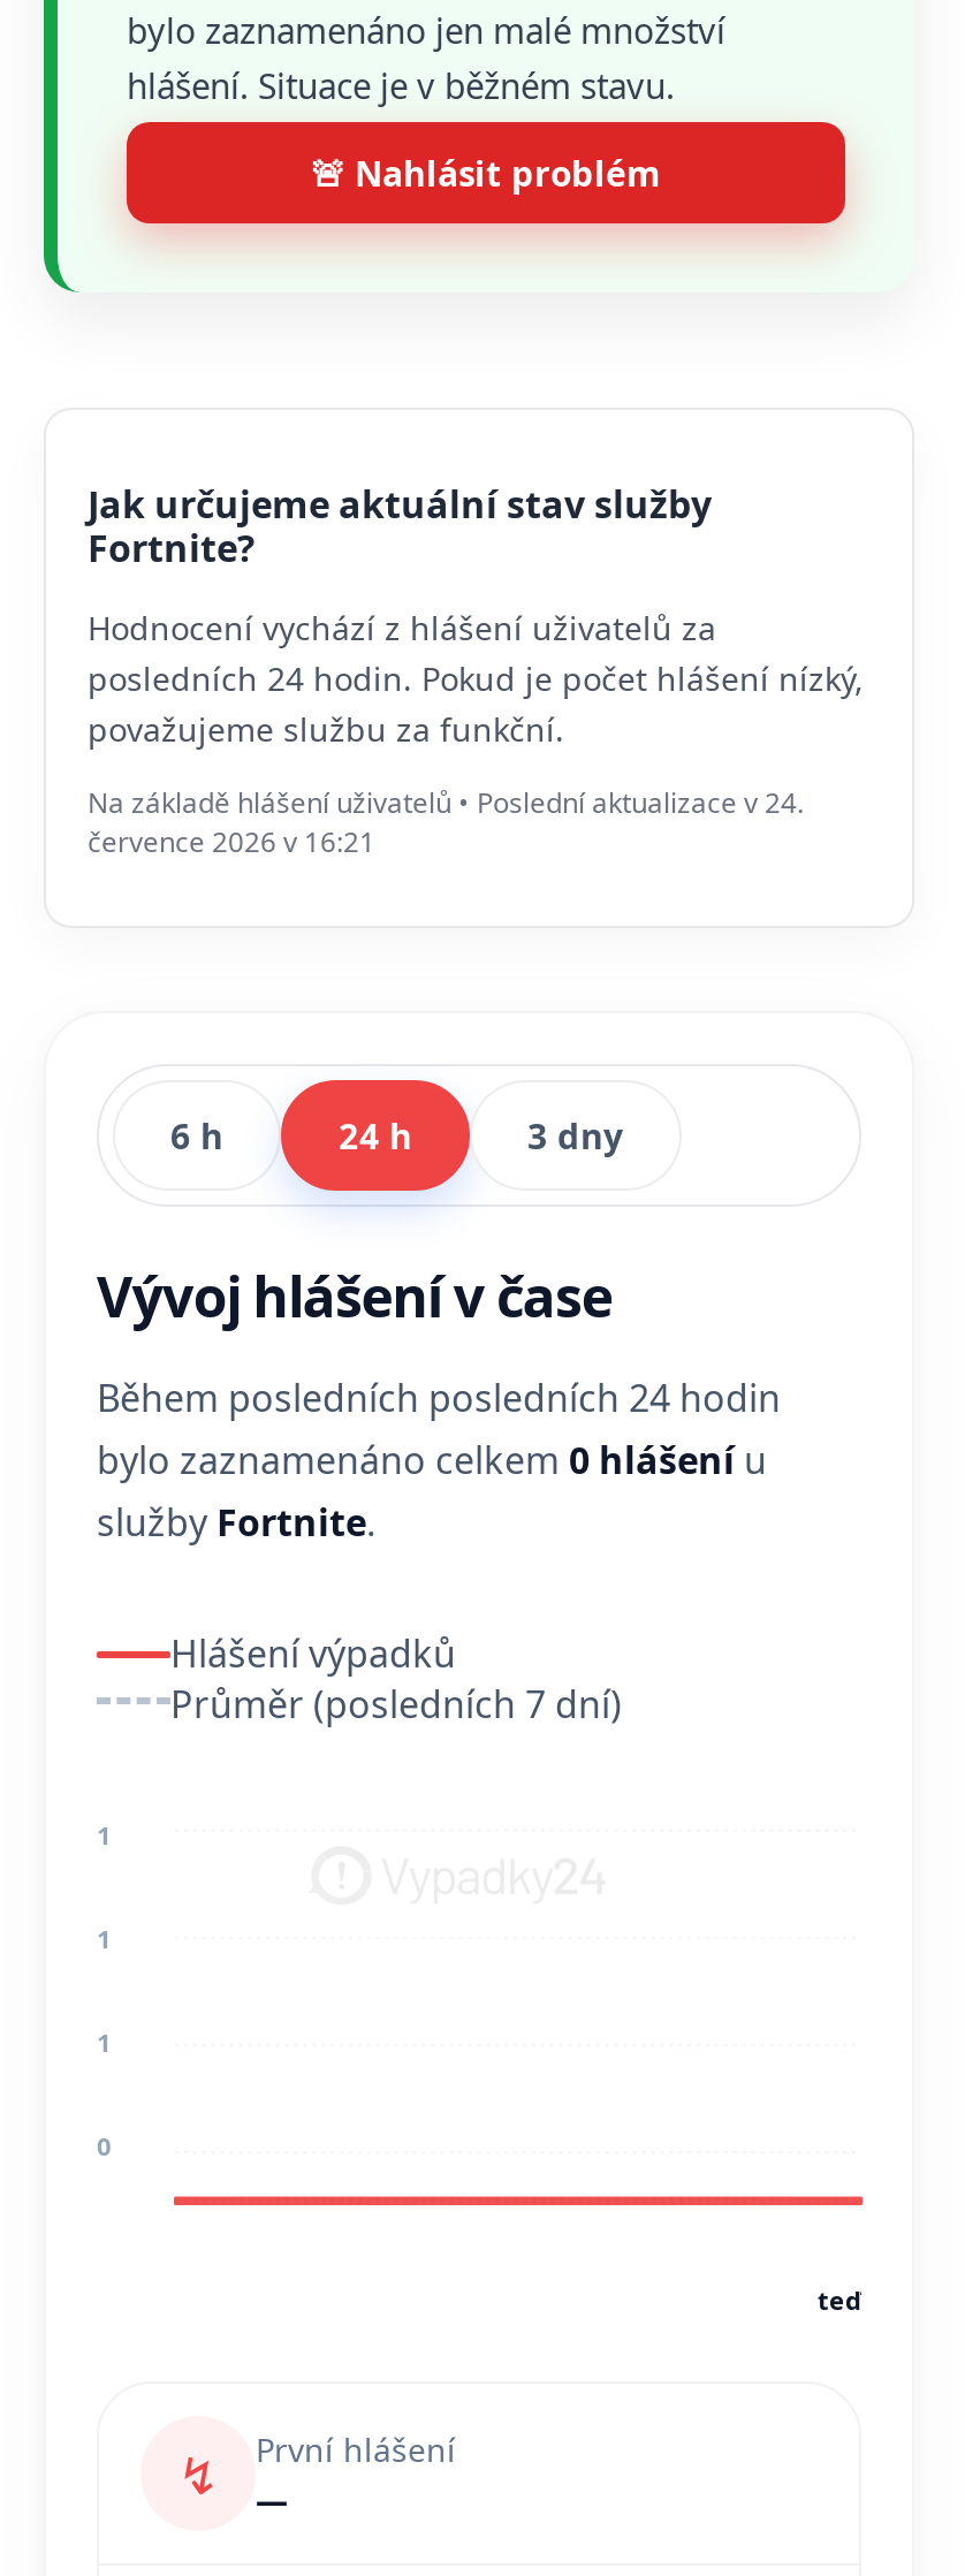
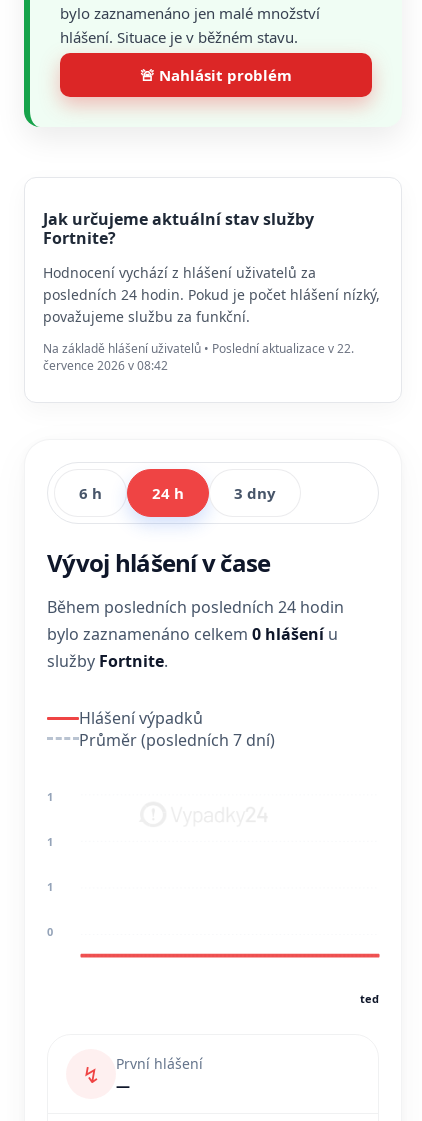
[88,783,804,822] Na základě hlášení uživatelů • Poslední aktualizace v 24. -> [43,340,354,357] Na základě hlášení uživatelů • Poslední aktualizace v 22.
[88,822,375,861] července 2026 v 16:21 -> [43,357,168,374] července 2026 v 08:42

